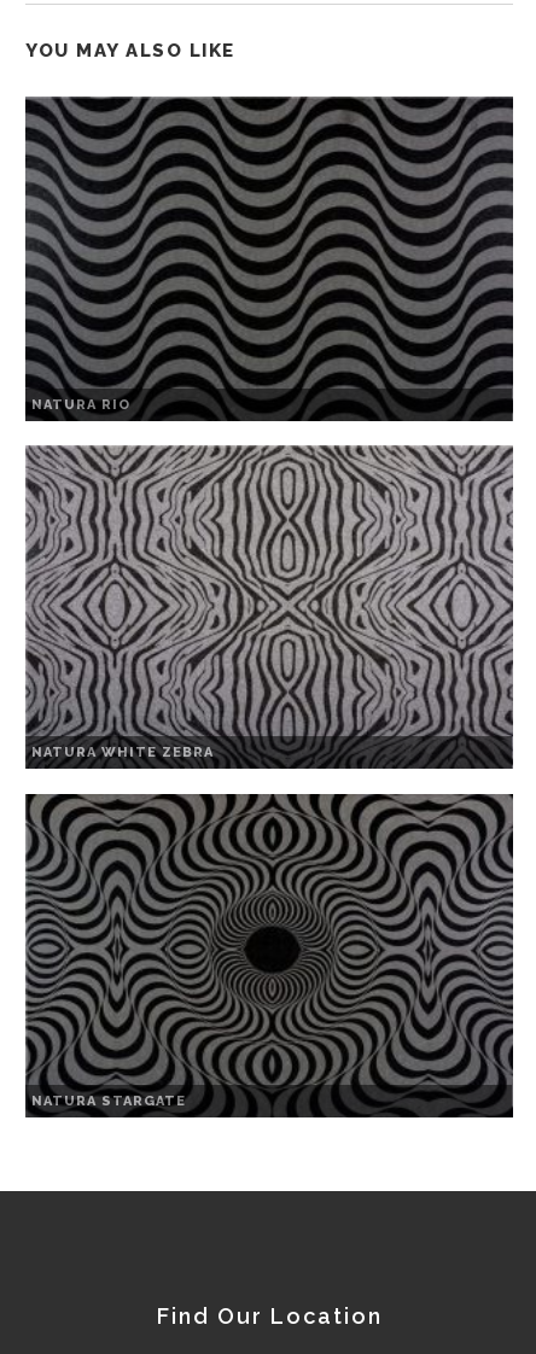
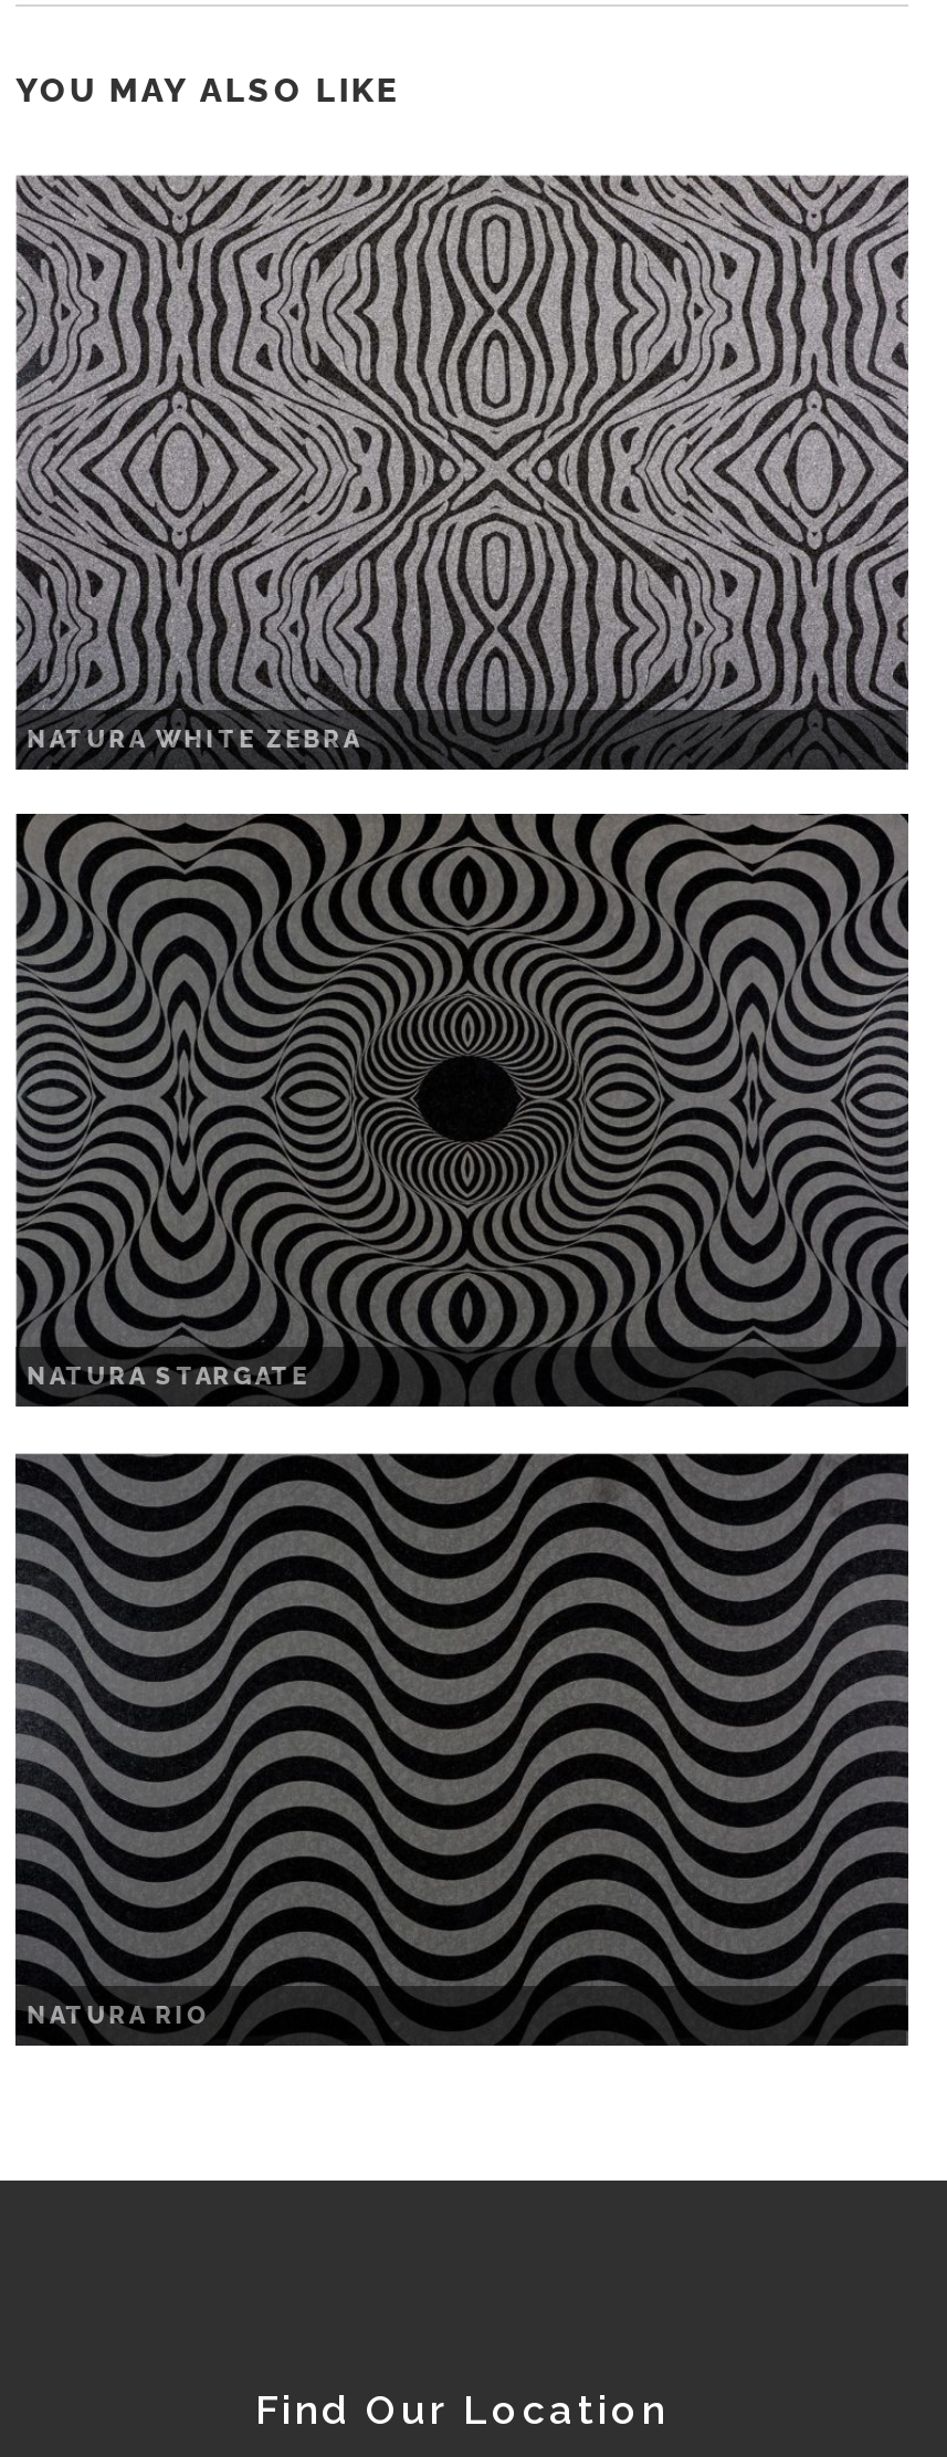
moved [25,97,513,420] -> [15,1453,908,2041]: [image] | NATURA RIO
moved [23,443,515,1110] -> [11,170,913,1392]: [image] | NATURA WHITE ZEBRA | NATURA STARGATE

